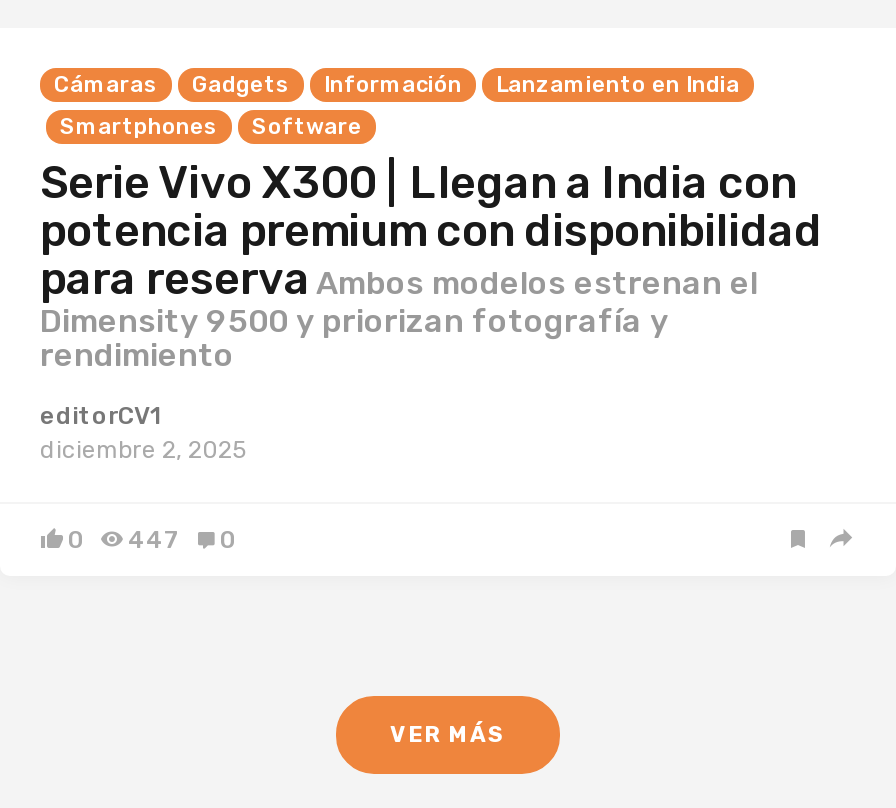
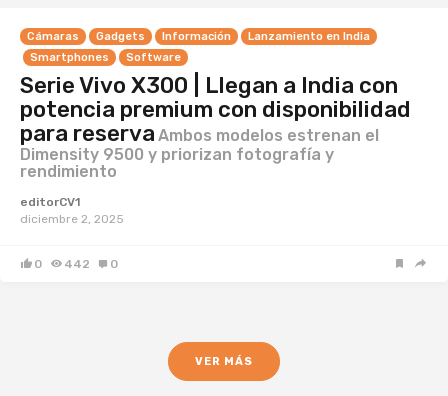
[68,526,236,554] 0 447 0 -> [34,257,118,271] 0 442 0

